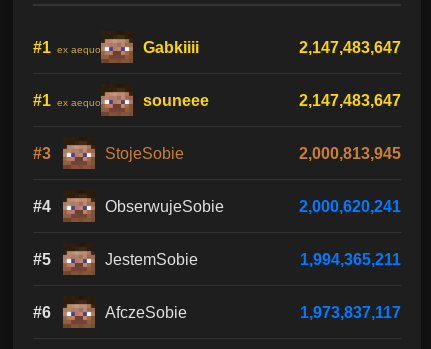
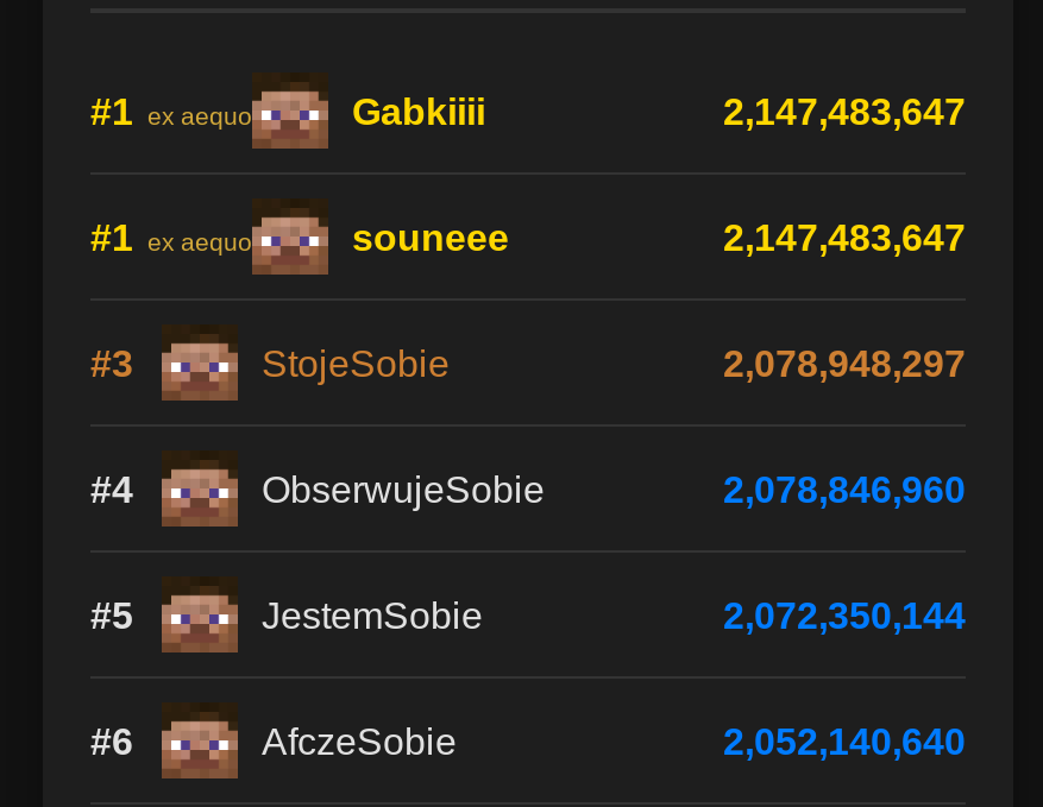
[299,144,401,161] 2,000,813,945 -> [723,342,966,383] 2,078,948,297
[299,197,401,214] 2,000,620,241 -> [723,468,966,509] 2,078,846,960
[300,250,401,267] 1,994,365,211 -> [723,594,966,635] 2,072,350,144
[300,303,401,320] 1,973,837,117 -> [723,720,966,761] 2,052,140,640

